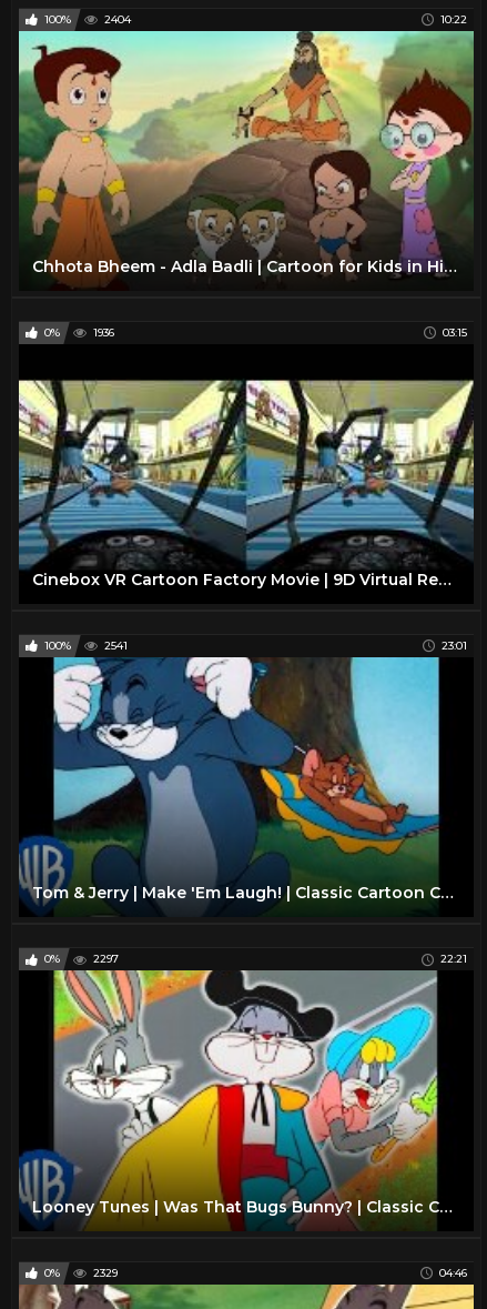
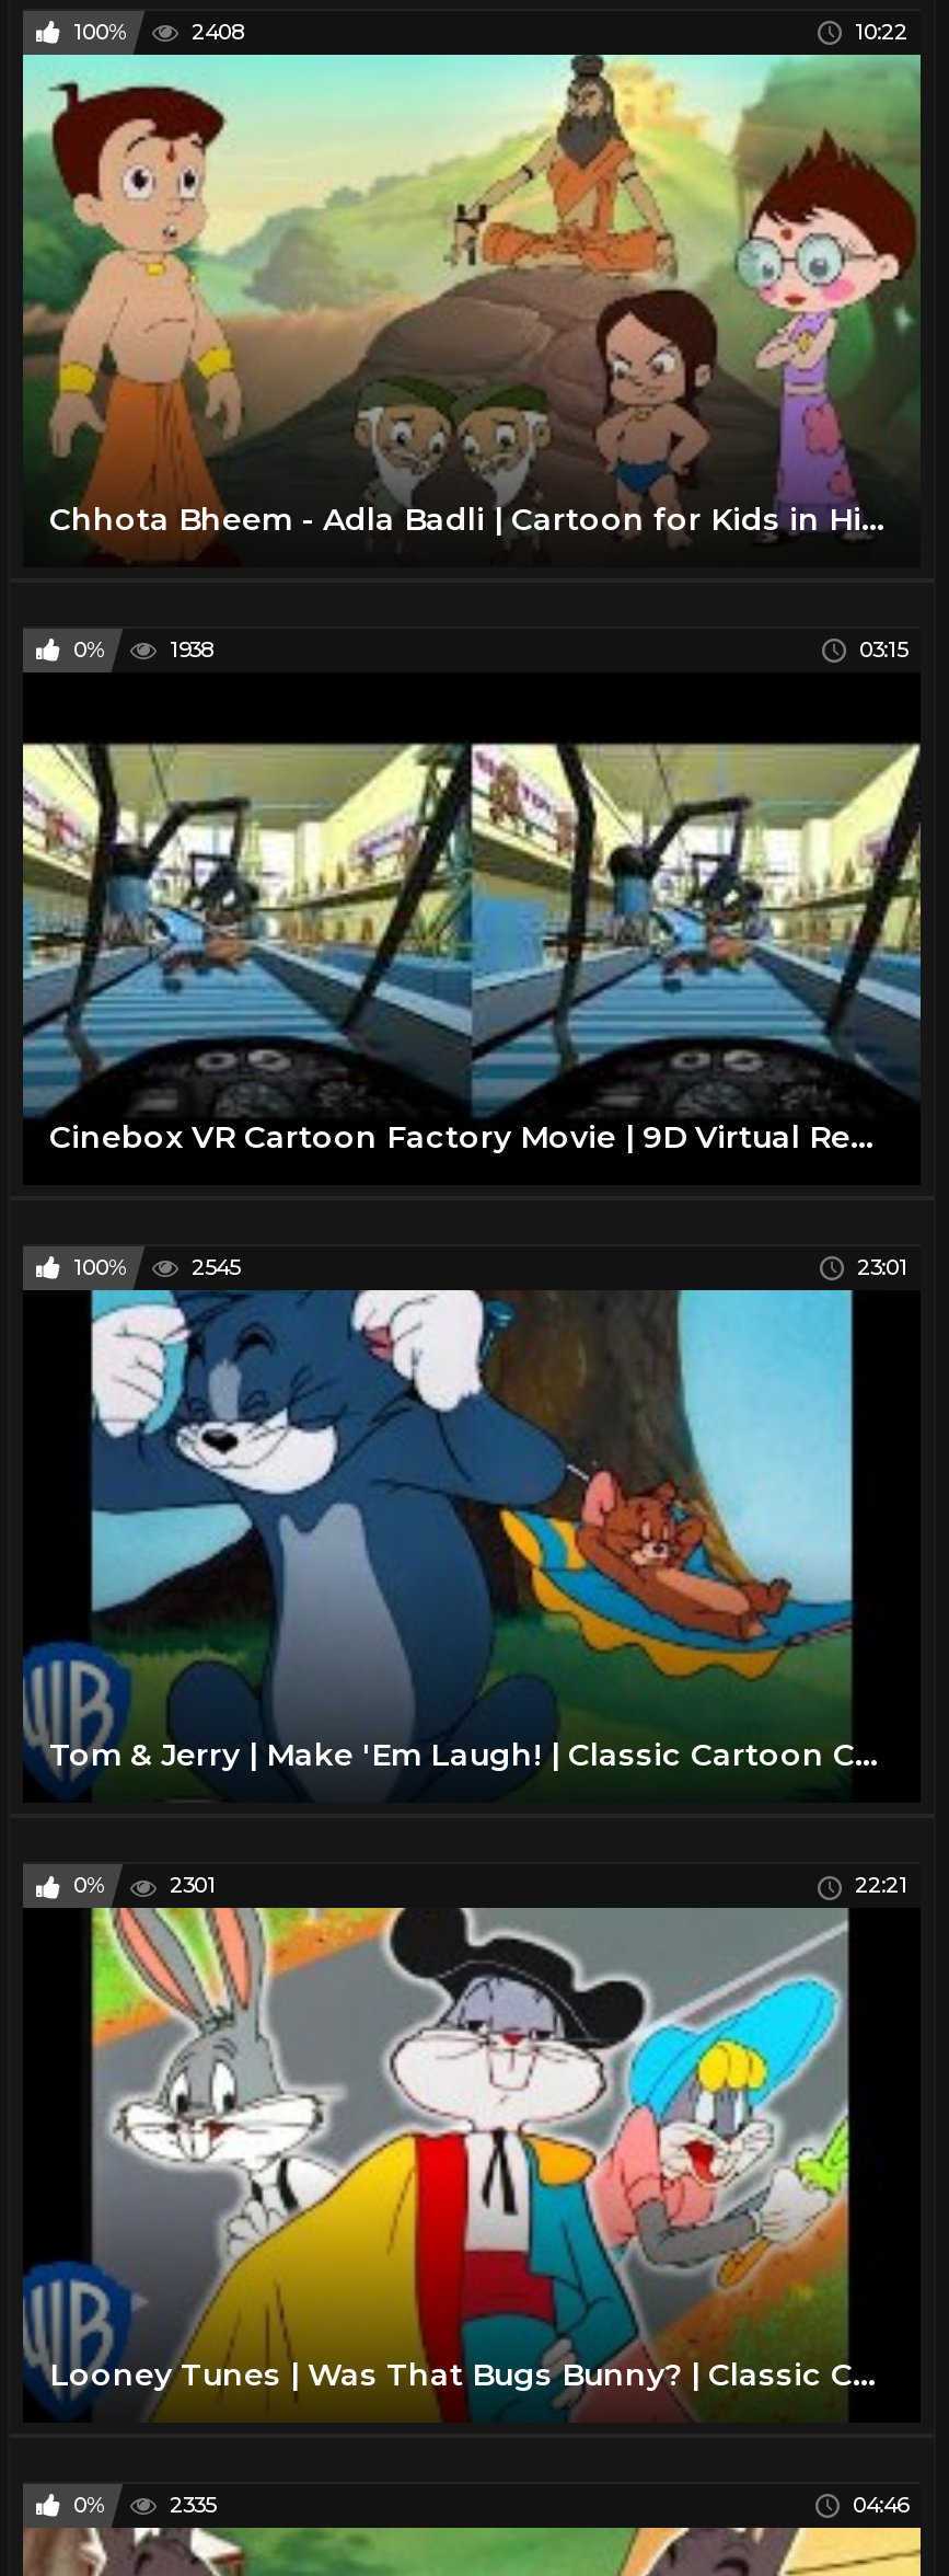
[104,12,131,26] 2404 -> [192,17,244,45] 2408
[93,325,114,340] 1936 -> [170,635,213,663] 1938
[104,639,128,653] 2541 -> [192,1253,240,1282] 2545
[93,952,119,966] 2297 -> [170,1872,216,1900] 2301
[93,1265,118,1280] 2329 -> [170,2490,216,2518] 2335

